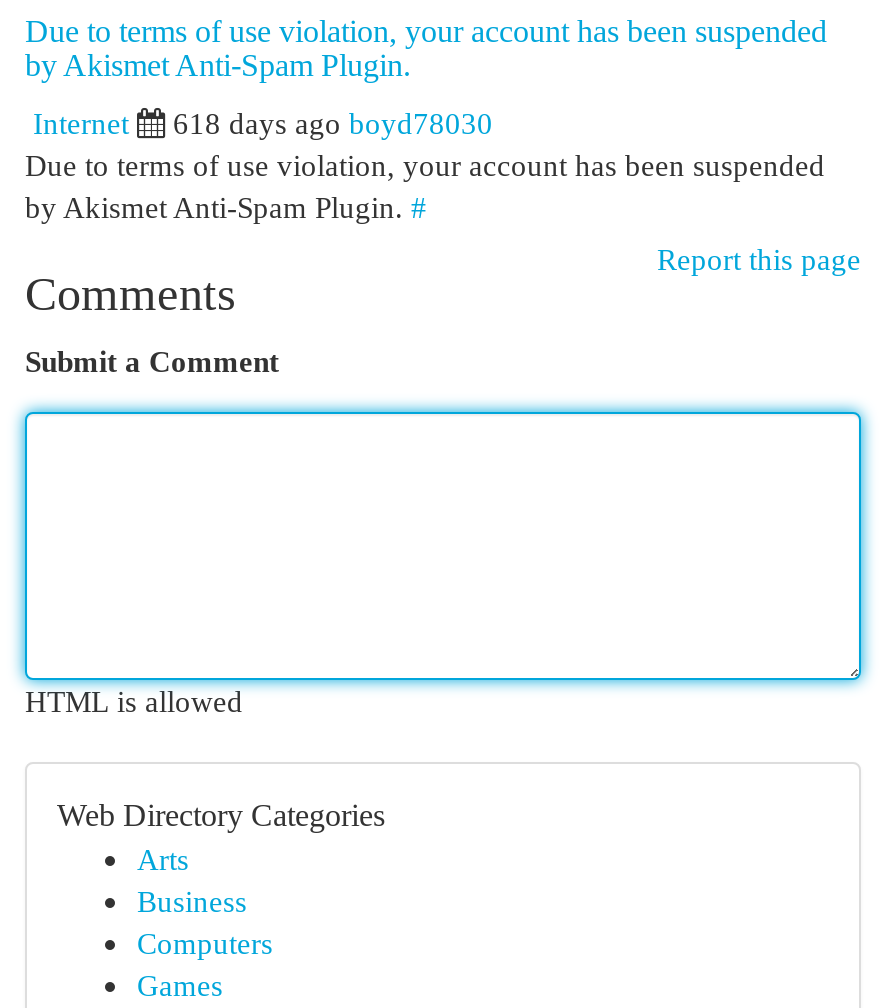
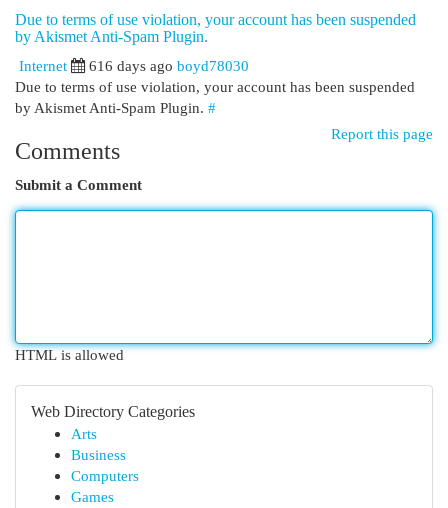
[33,106,493,140] Internet 618 days ago boyd78030 -> [19,57,249,74] Internet 616 days ago boyd78030

